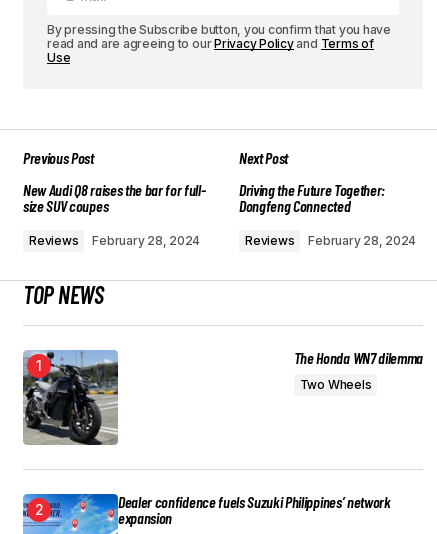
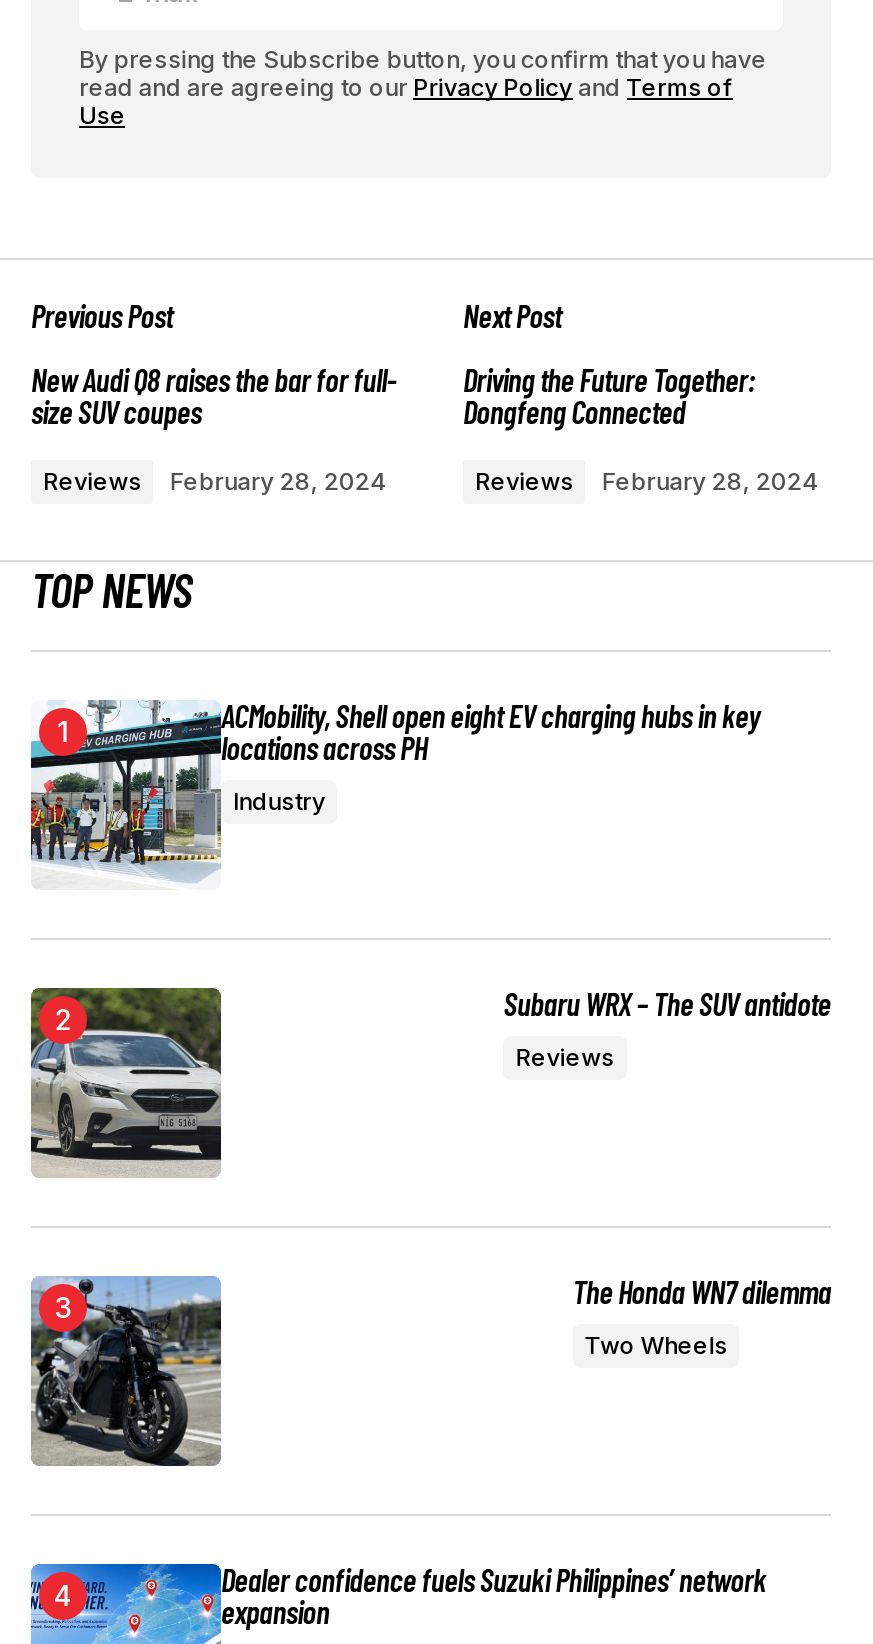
none -> [29,696,760,884] [image] | ACMobility, Shell open eight EV charging hubs in key | locations across PH | Industry
none -> [29,986,223,1178] [image]
none -> [504,984,831,1072] Subaru WRX – The SUV antidote | Reviews

